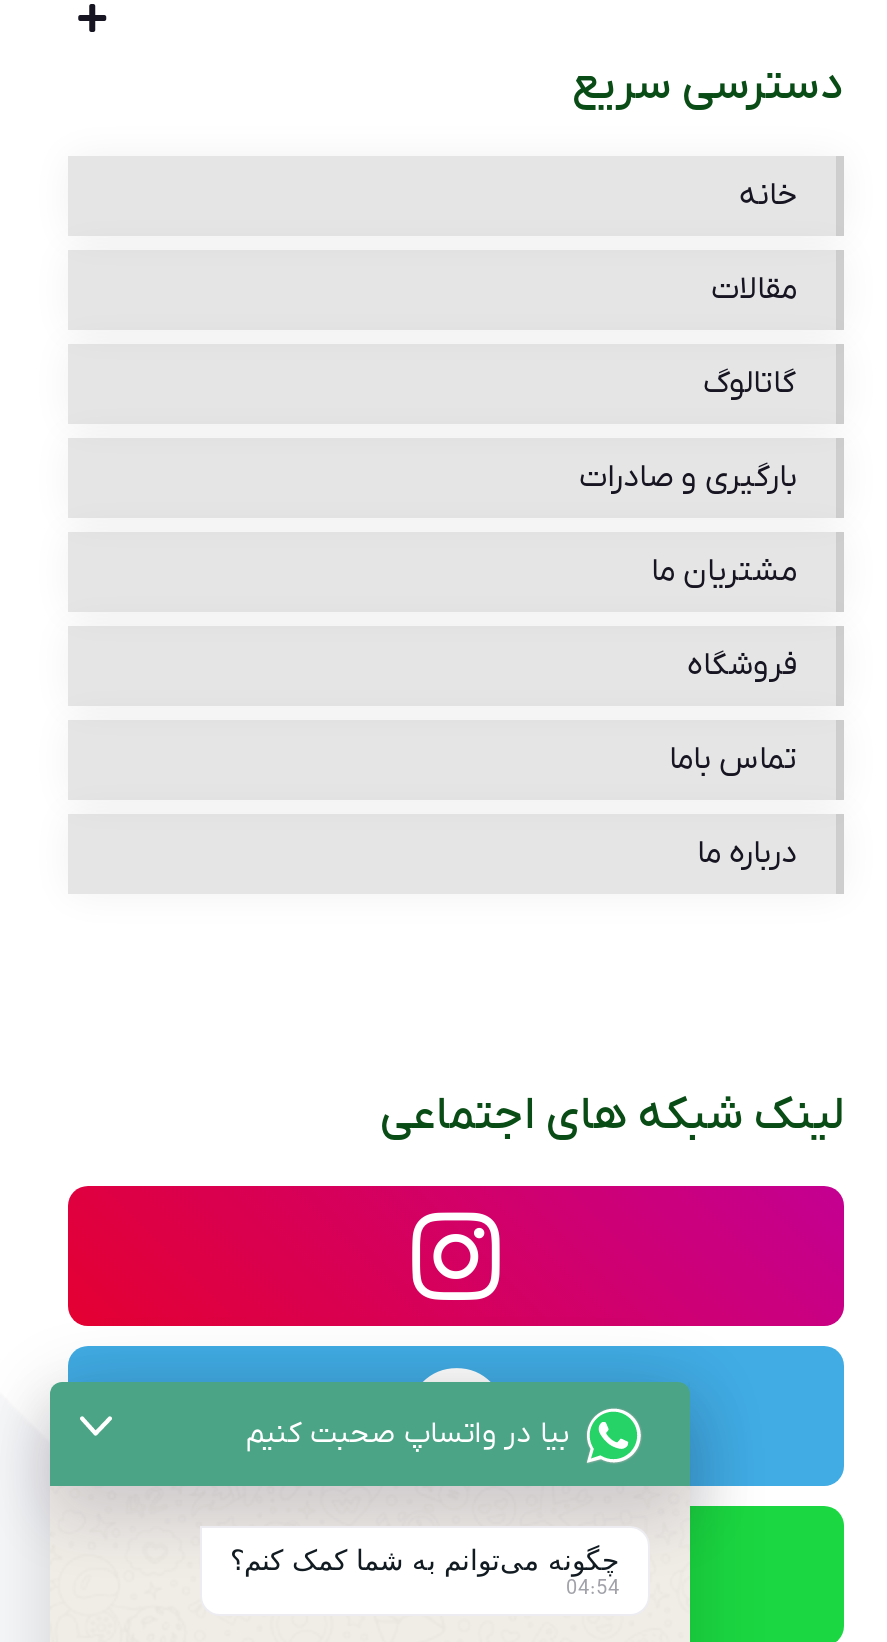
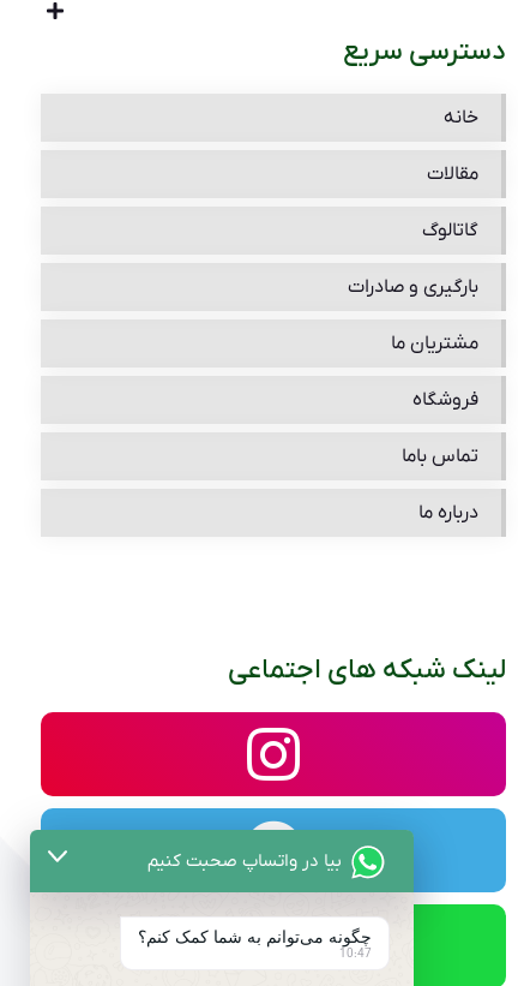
[566,1576,620,1602] 04:54 -> [339,946,372,962] 10:47

